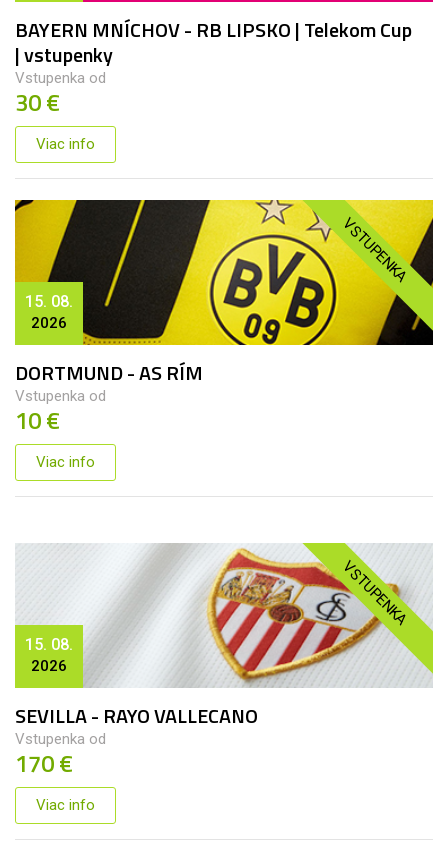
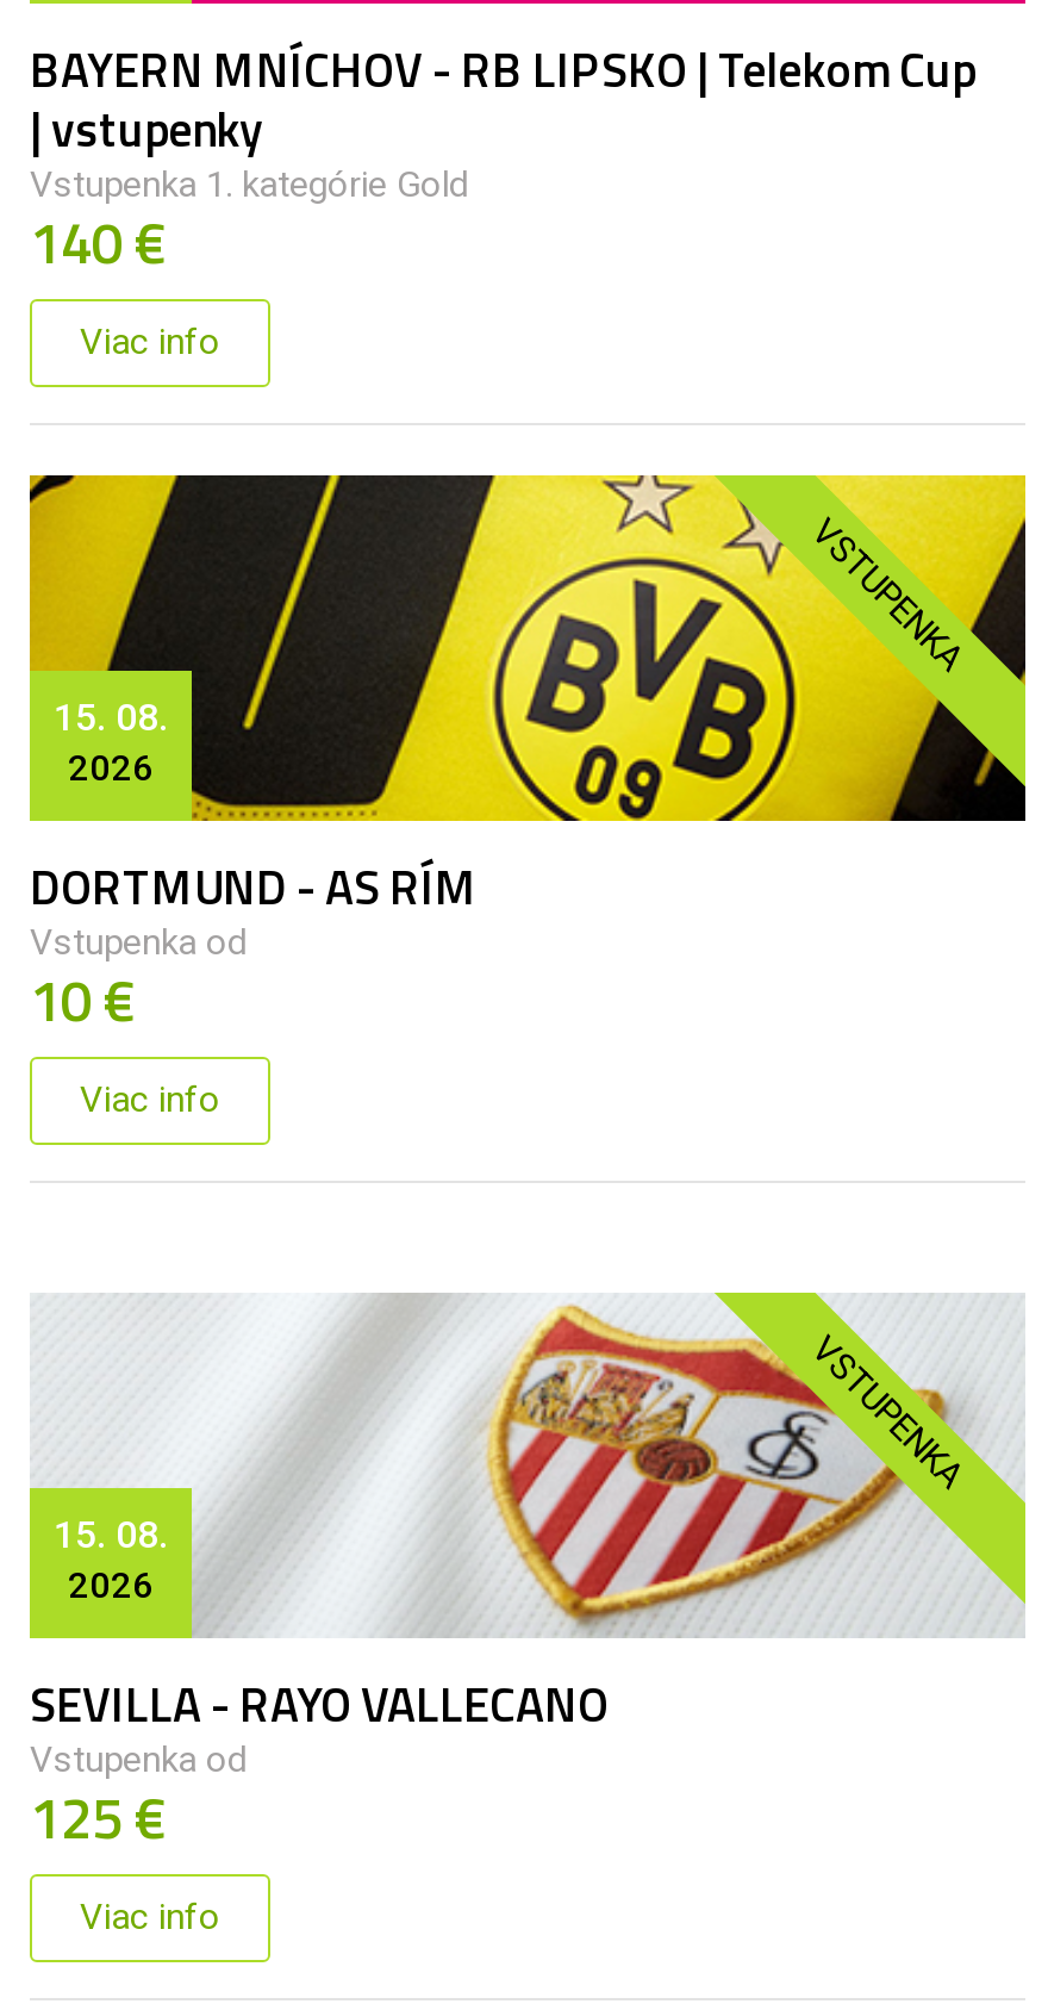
[15,69,106,120] Vstupenka od | 30 € -> [30,162,468,284] Vstupenka 1. kategórie Gold | 140 €
[15,745,73,781] 170 € -> [30,1773,168,1859] 125 €

